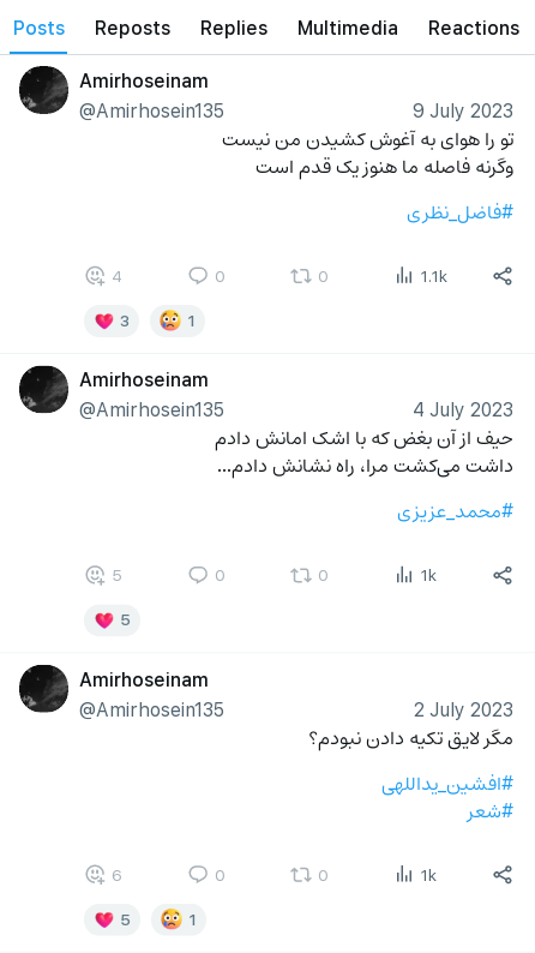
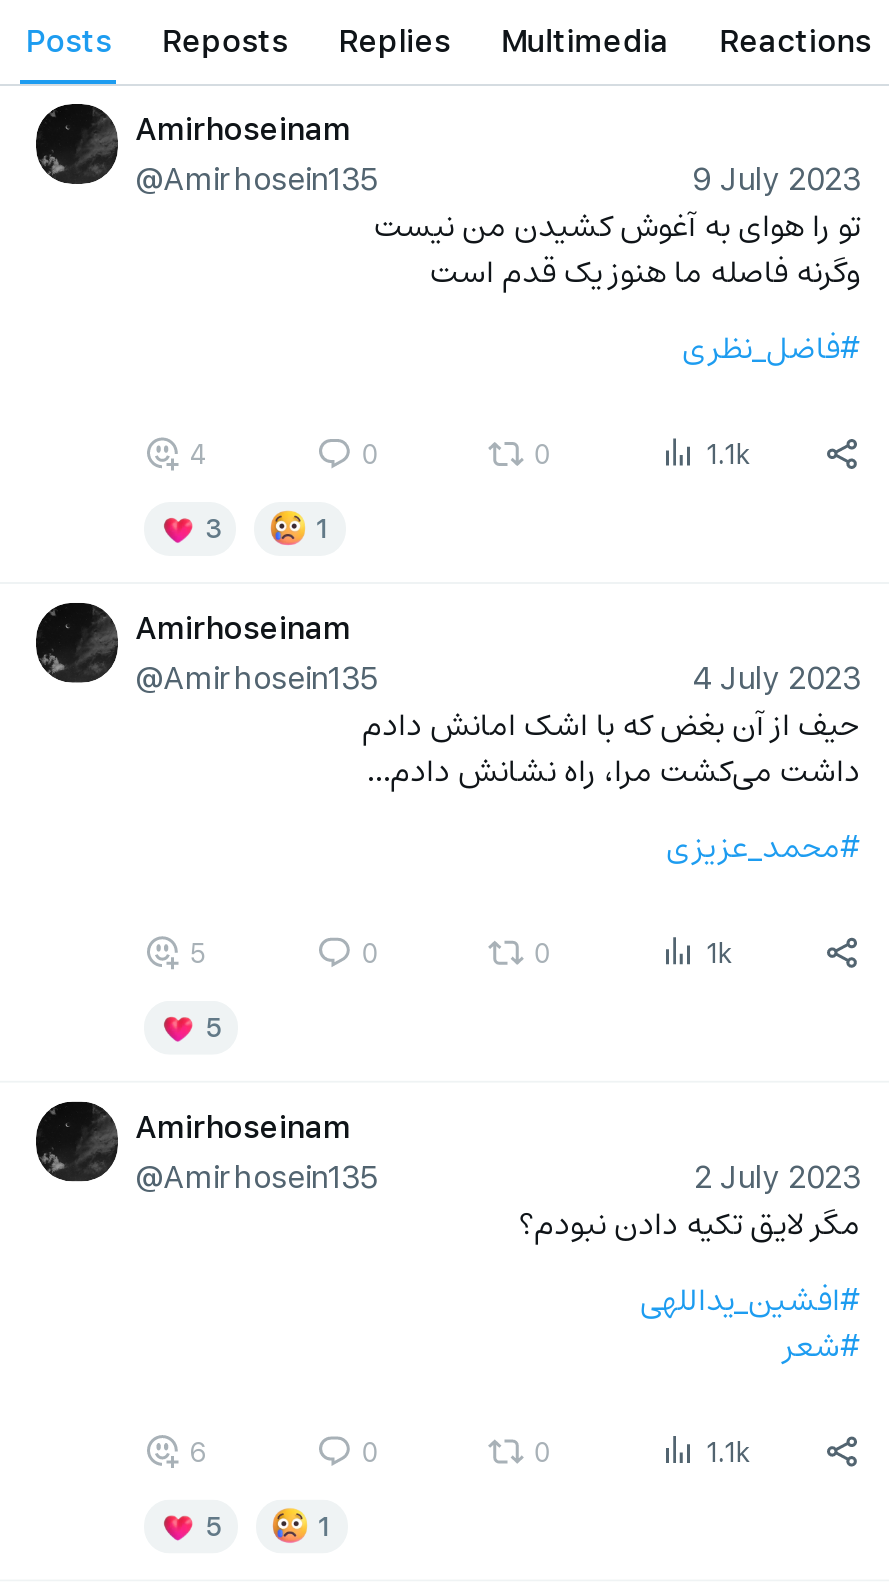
[421,863,437,886] 1k -> [706,1432,750,1470] 1.1k

